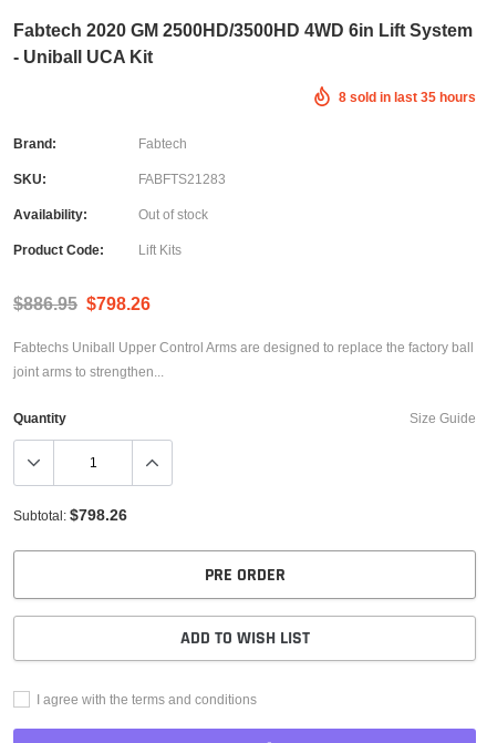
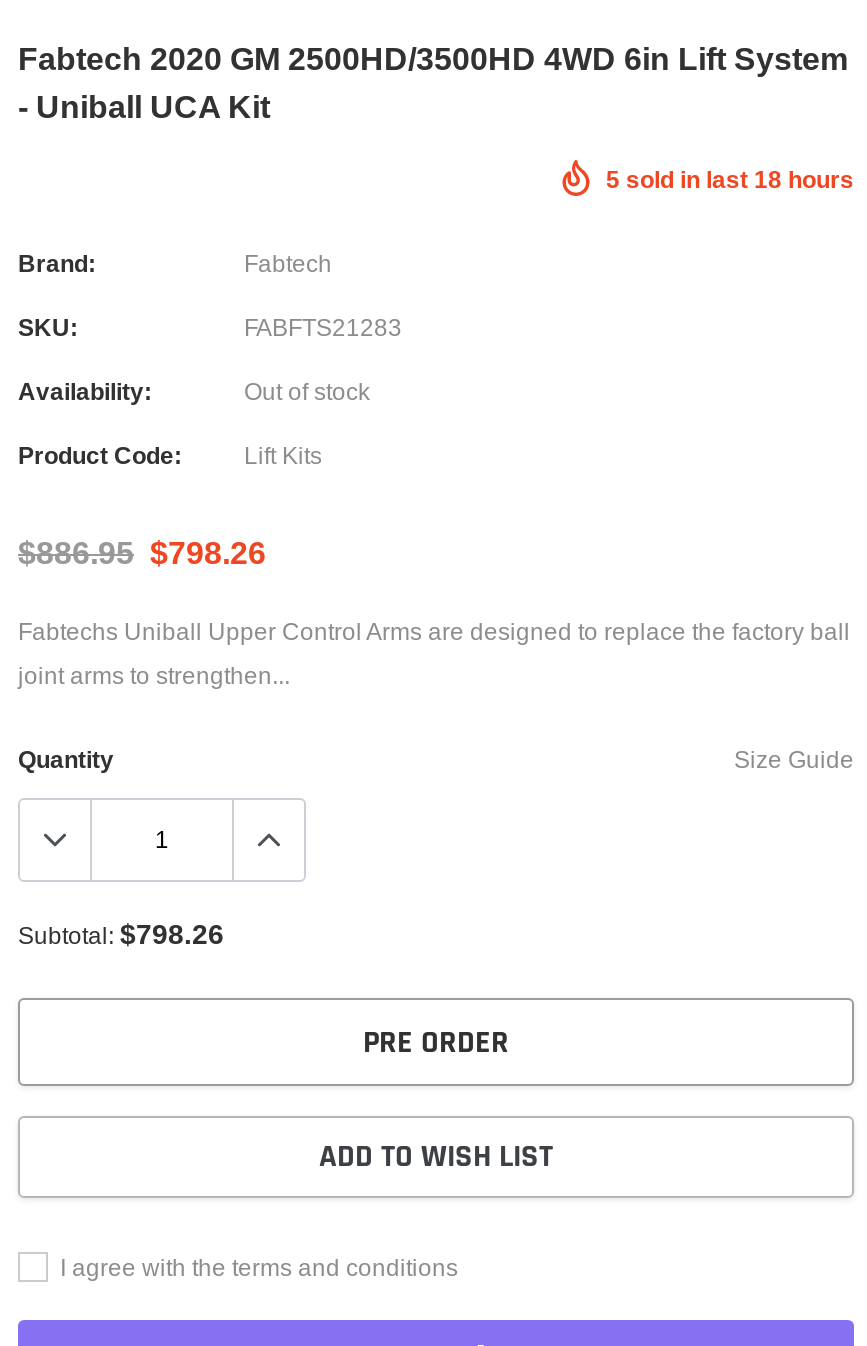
[339,88,476,105] 8 sold in last 35 hours -> [606,164,854,194] 5 sold in last 18 hours

